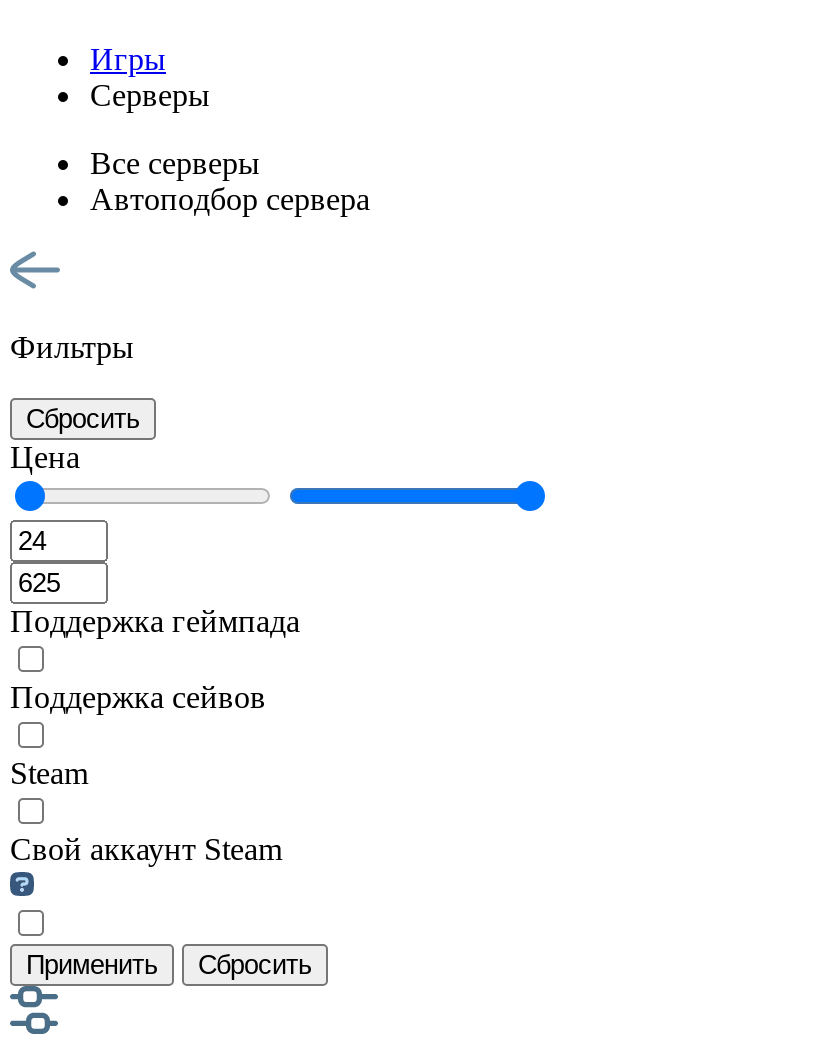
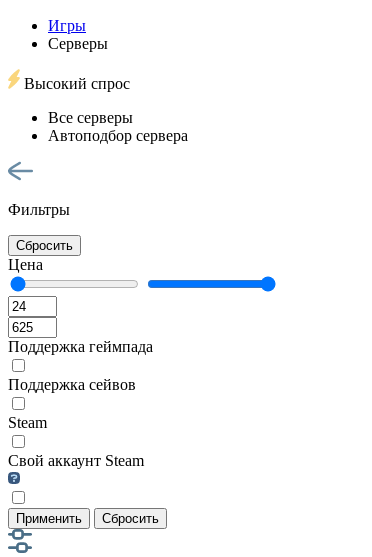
none -> [20,75,130,92] Высокий спрос

